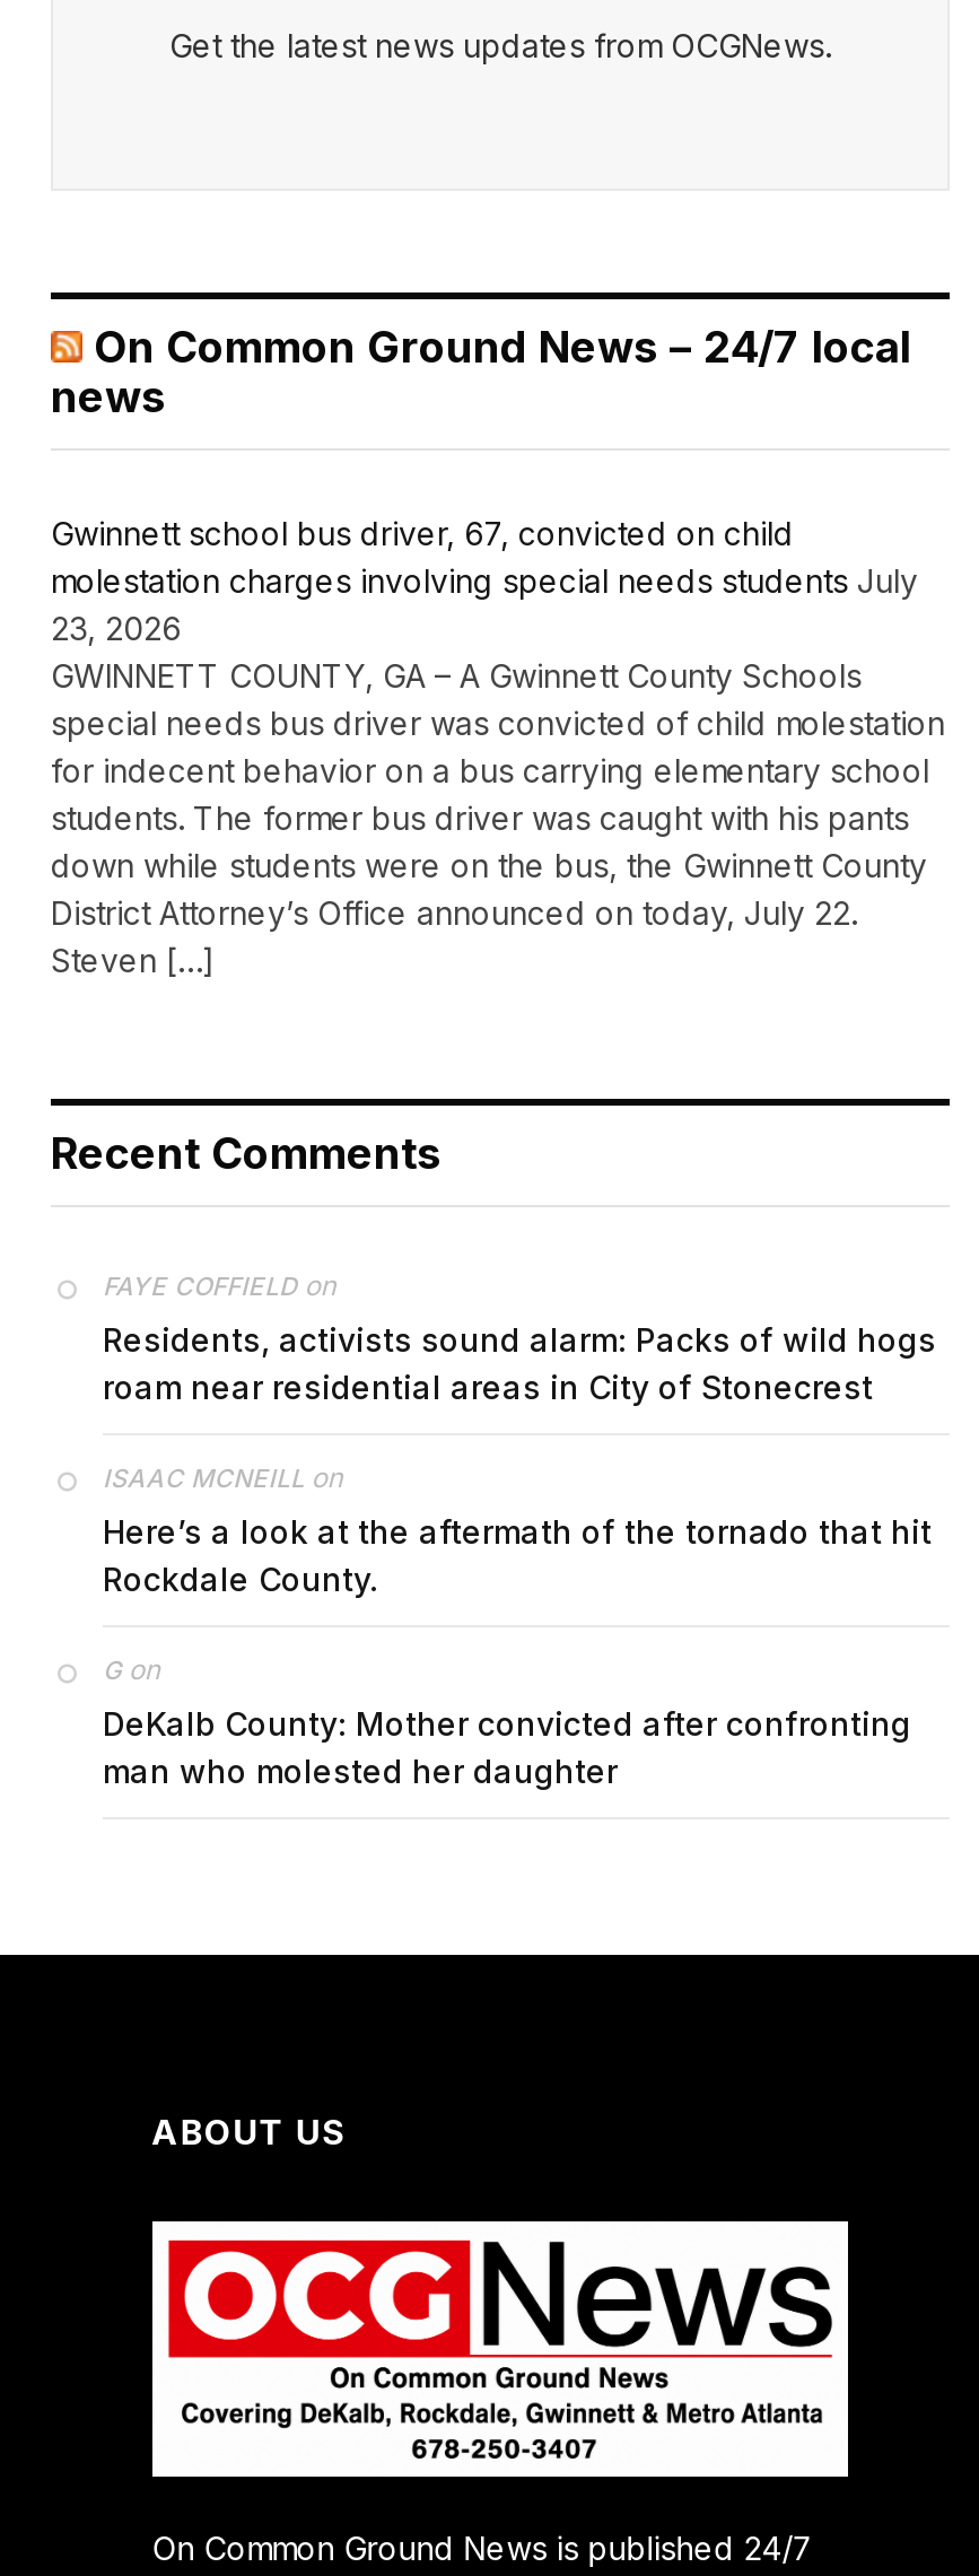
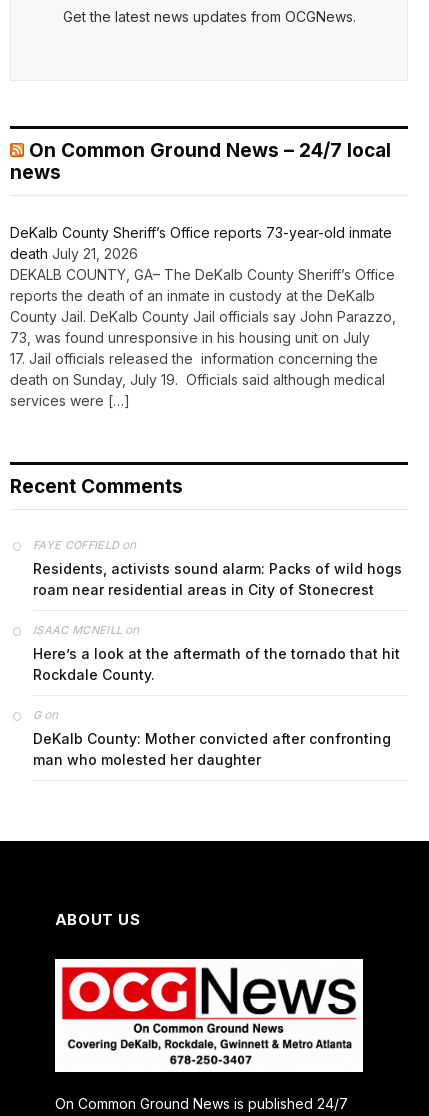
[51,515,945,980] Gwinnett school bus driver, 67, convicted on child | molestation charges involving special needs students July | 23, 2026 | GWINNETT COUNTY, GA – A Gwinnett County Schools | special needs bus driver was convicted of child molestation | for indecent behavior on a bus carrying elementary school | students. The former bus driver was caught with his pants | down while students were on the bus, the Gwinnett County | District Attorney’s Office announced on today, July 22. | Steven […] -> [10,224,396,409] DeKalb County Sheriff’s Office reports 73-year-old inmate | death July 21, 2026 | DEKALB COUNTY, GA– The DeKalb County Sheriff’s Office | reports the death of an inmate in custody at the DeKalb | County Jail. DeKalb County Jail officials say John Parazzo, | 73, was found unresponsive in his housing unit on July | 17. Jail officials released the information concerning the | death on Sunday, July 19. Officials said although medical | services were […]

